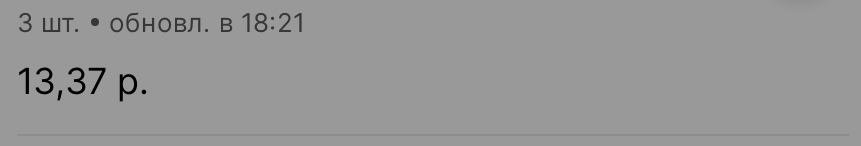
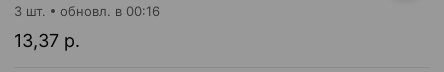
[109,6,305,38] обновл. в 18:21 -> [60,3,160,19] обновл. в 00:16

